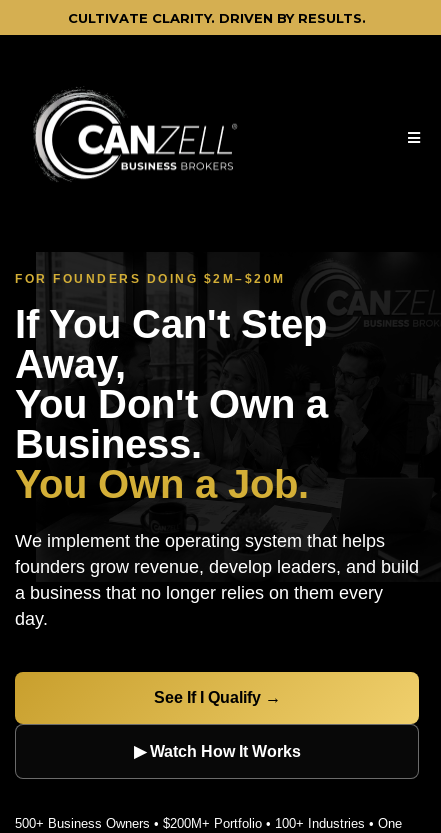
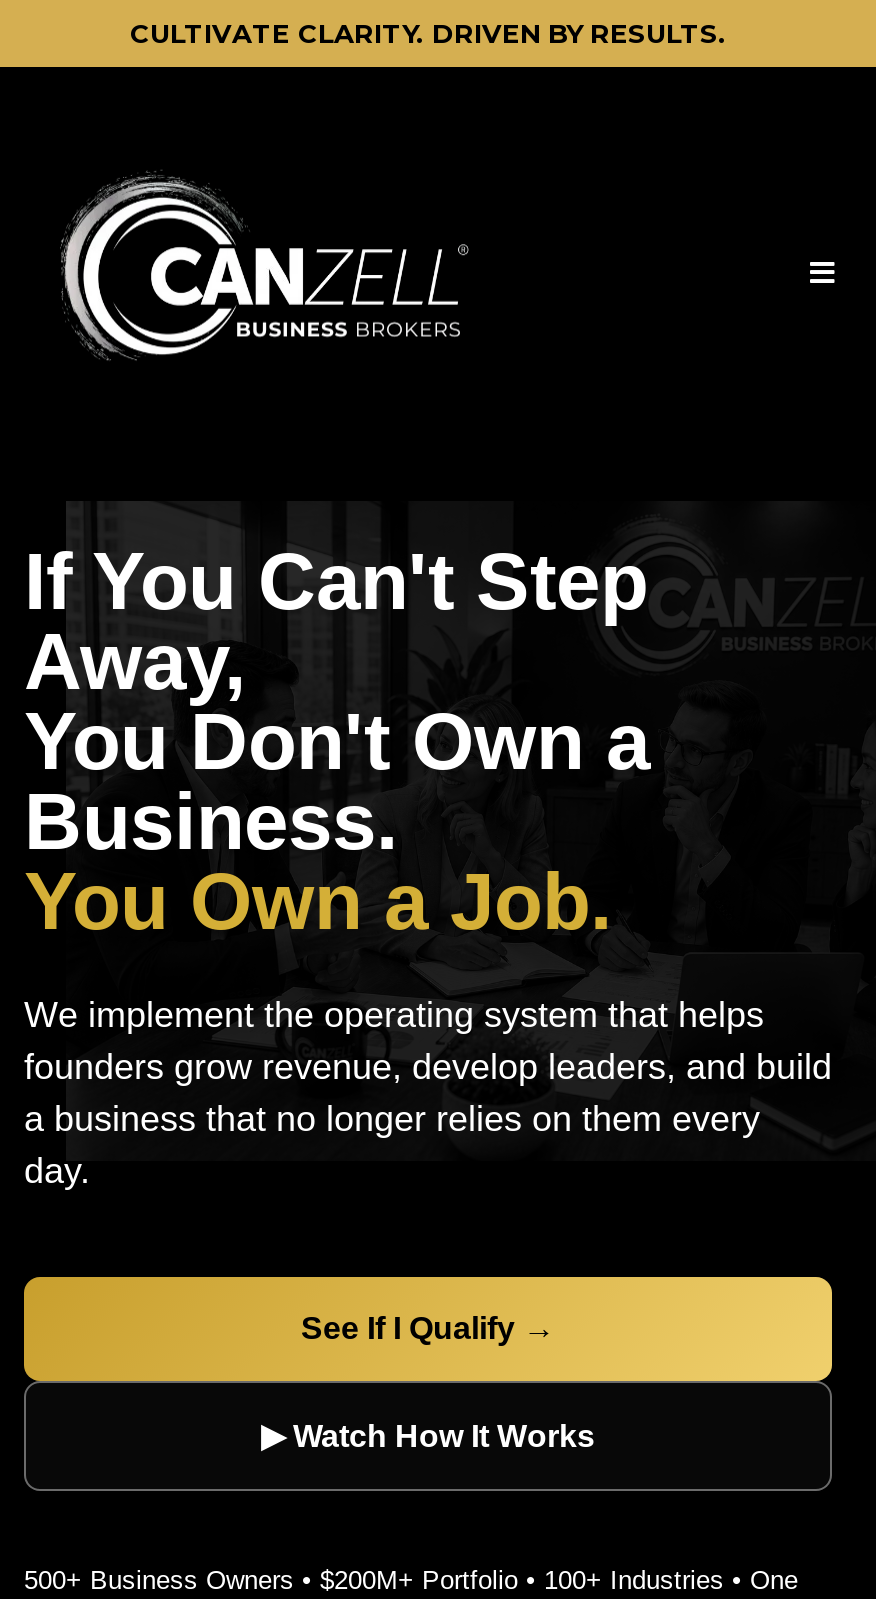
[15,272,285,286] FOR FOUNDERS DOING $2M–$20M -> none

